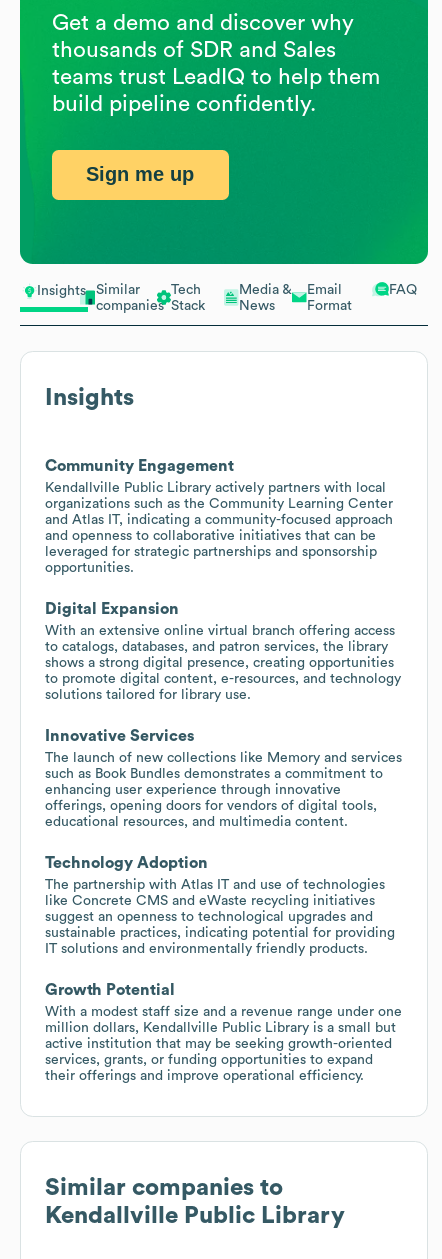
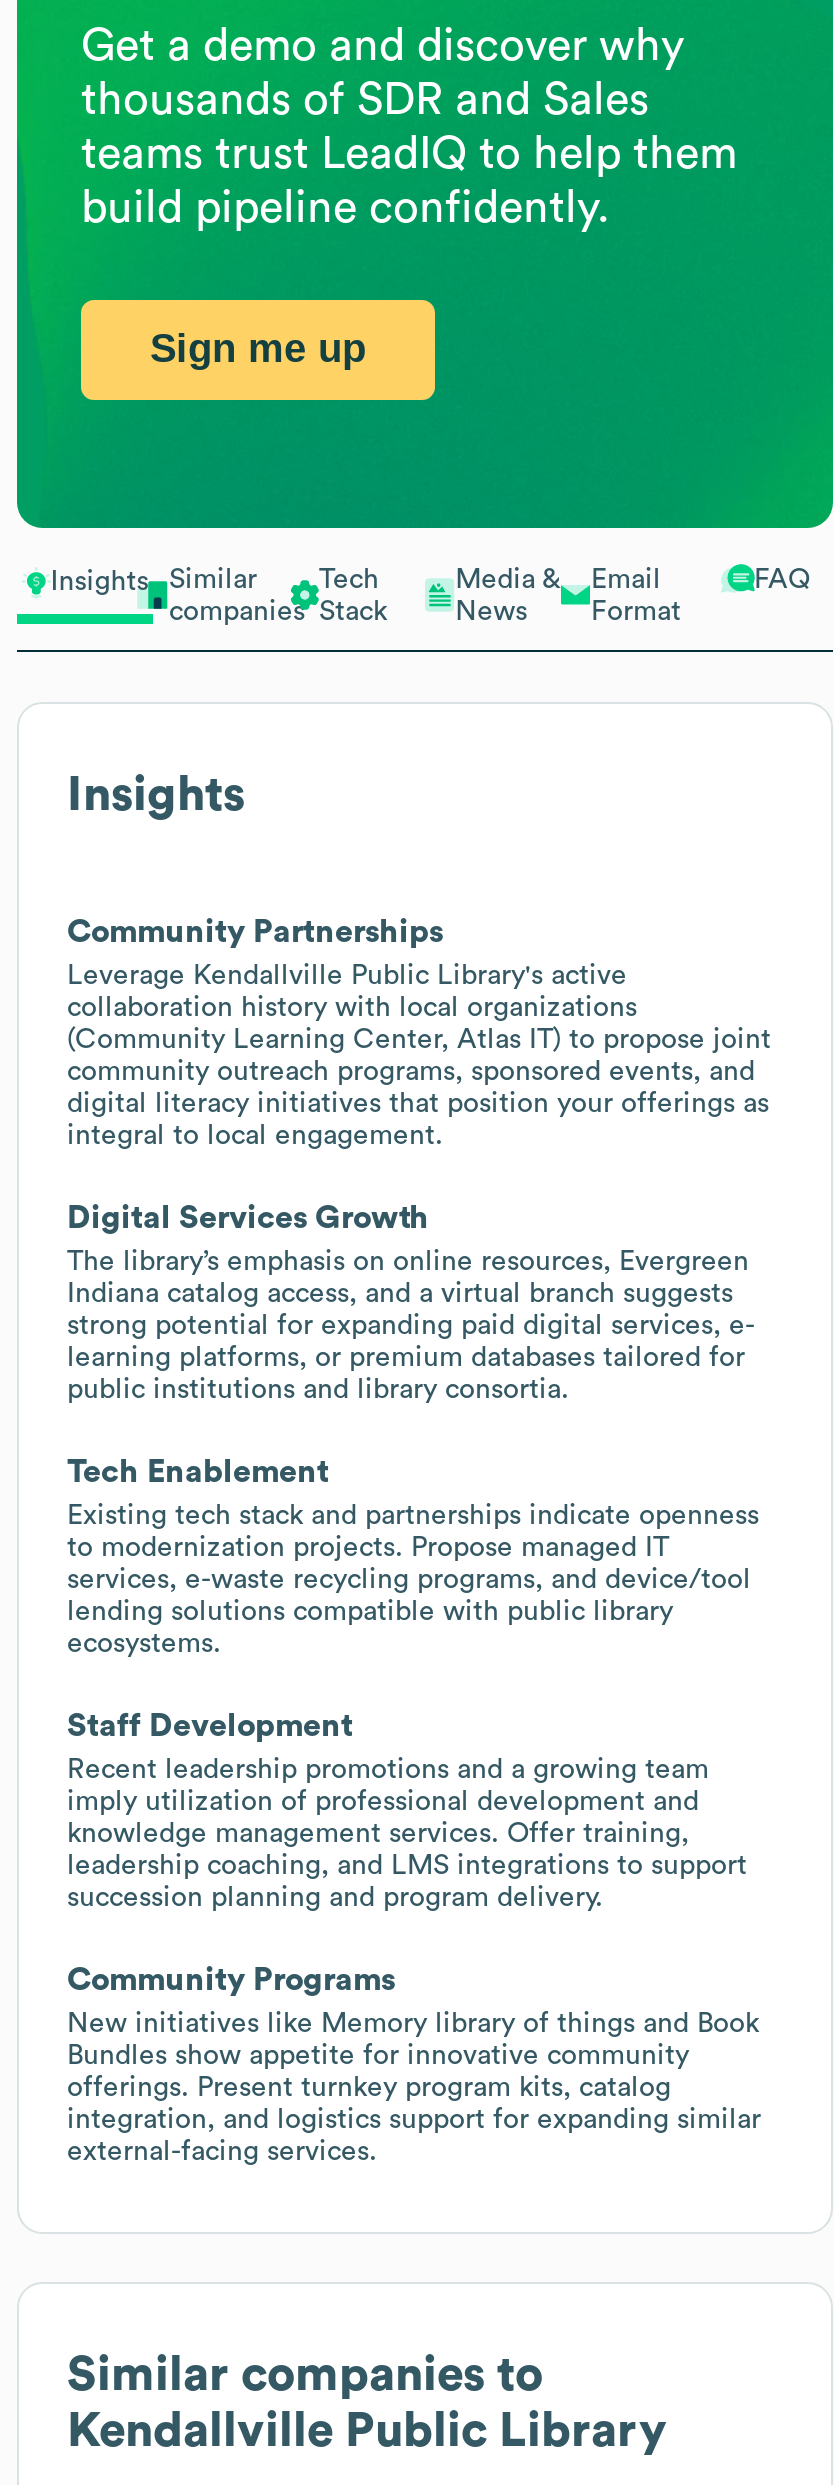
[45,458,393,575] Community Engagement | Kendallville Public Library actively partners with local | organizations such as the Community Learning Center | and Atlas IT, indicating a community-focused approach | and openness to collaborative initiatives that can be | leveraged for strategic partnerships and sponsorship | opportunities. -> [67,916,771,1150] Community Partnerships | Leverage Kendallville Public Library's active | collaboration history with local organizations | (Community Learning Center, Atlas IT) to propose joint | community outreach programs, sponsored events, and | digital literacy initiatives that position your offerings as | integral to local engagement.
[45,601,401,702] Digital Expansion | With an extensive online virtual branch offering access | to catalogs, databases, and patron services, the library | shows a strong digital presence, creating opportunities | to promote digital content, e-resources, and technology | solutions tailored for library use. -> [67,1202,755,1404] Digital Services Growth | The library’s emphasis on online resources, Evergreen | Indiana catalog access, and a virtual branch suggests | strong potential for expanding paid digital services, e- | learning platforms, or premium databases tailored for | public institutions and library consortia.
[45,728,402,829] Innovative Services | The launch of new collections like Memory and services | such as Book Bundles demonstrates a commitment to | enhancing user experience through innovative | offerings, opening doors for vendors of digital tools, | educational resources, and multimedia content. -> [67,1456,759,1658] Tech Enablement | Existing tech stack and partnerships indicate openness | to modernization projects. Propose managed IT | services, e-waste recycling programs, and device/tool | lending solutions compatible with public library | ecosystems.
[45,855,395,956] Technology Adoption | The partnership with Atlas IT and use of technologies | like Concrete CMS and eWaste recycling initiatives | suggest an openness to technological upgrades and | sustainable practices, indicating potential for providing | IT solutions and environmentally friendly products. -> [67,1710,747,1912] Staff Development | Recent leadership promotions and a growing team | imply utilization of professional development and | knowledge management services. Offer training, | leadership coaching, and LMS integrations to support | succession planning and program delivery.
[45,982,402,1083] Growth Potential | With a modest staff size and a revenue range under one | million dollars, Kendallville Public Library is a small but | active institution that may be seeking growth-oriented | services, grants, or funding opportunities to expand | their offerings and improve operational efficiency. -> [67,1964,761,2166] Community Programs | New initiatives like Memory library of things and Book | Bundles show appetite for innovative community | offerings. Present turnkey program kits, catalog | integration, and logistics support for expanding similar | external-facing services.

